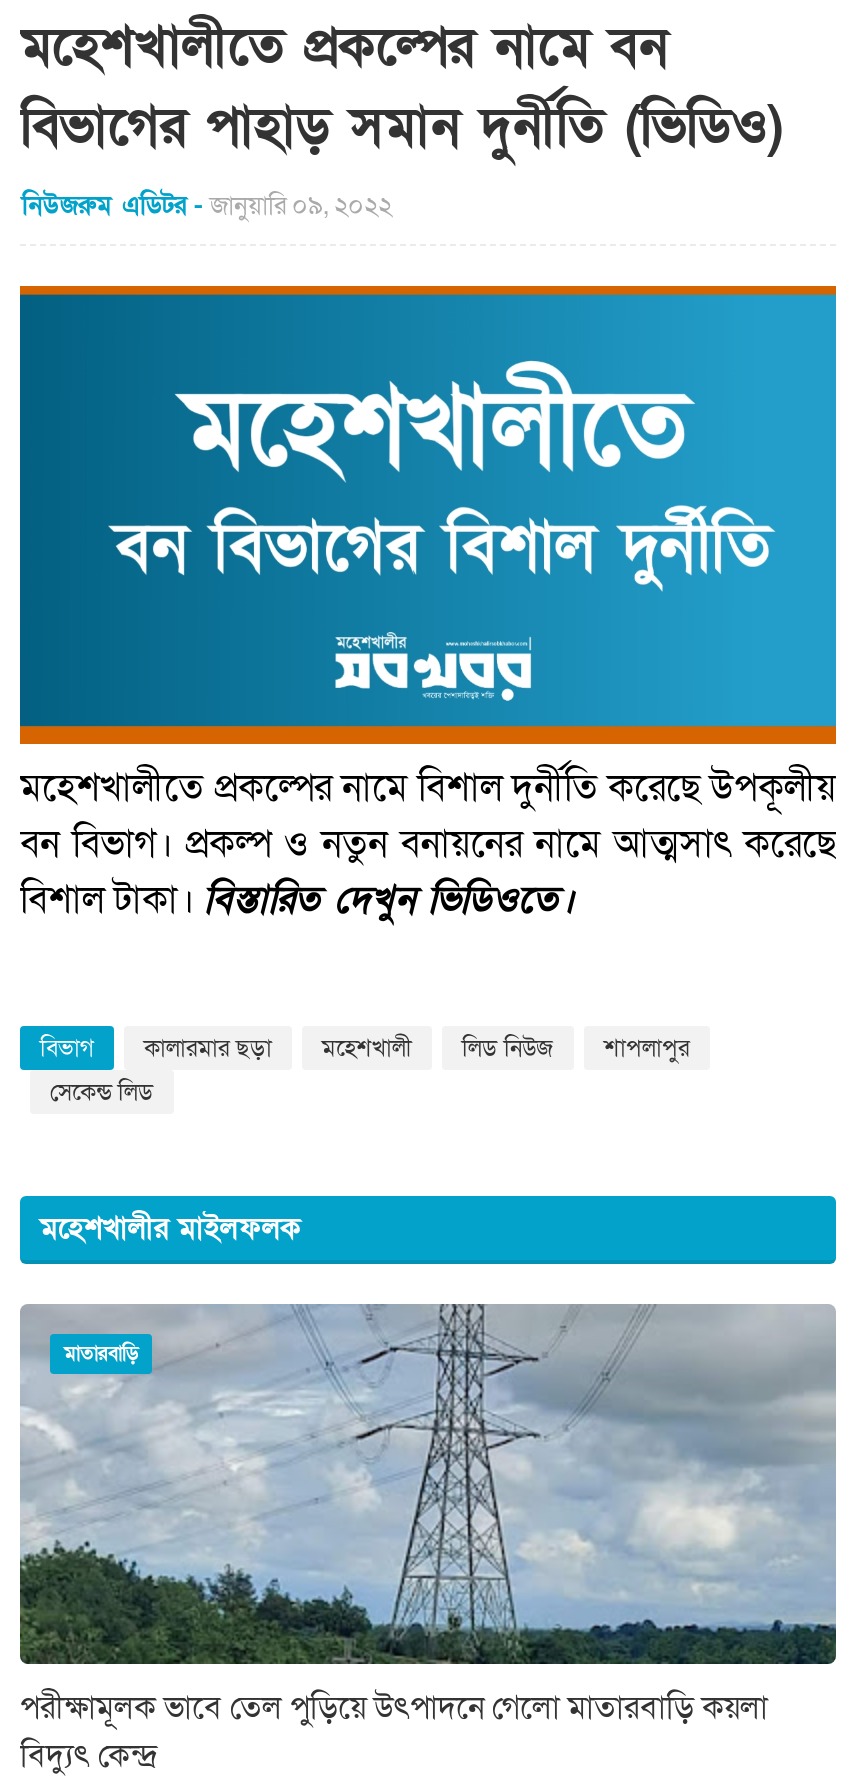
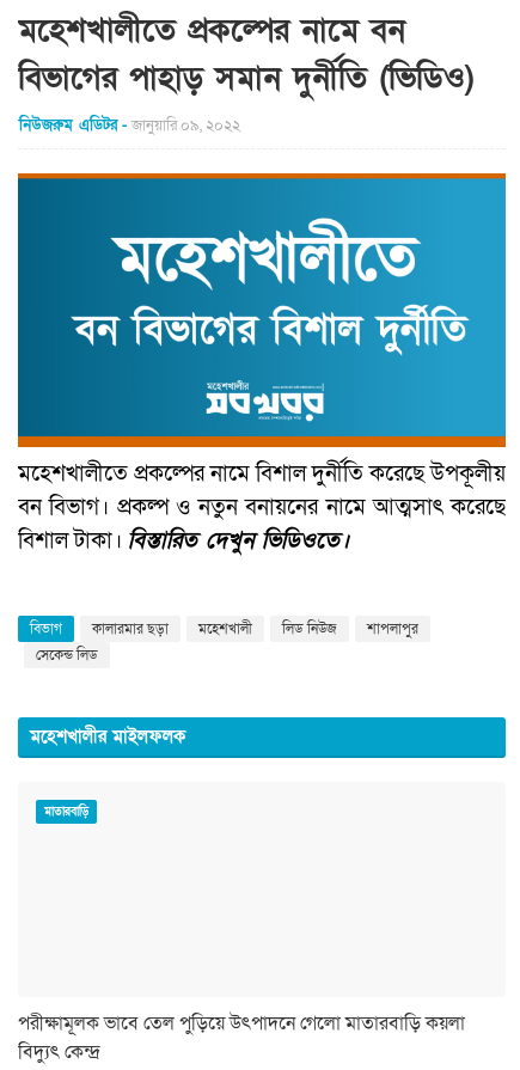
[18,1302,838,1666] [image] -> none

